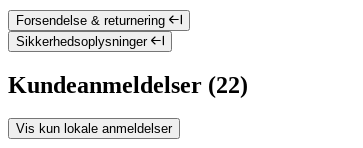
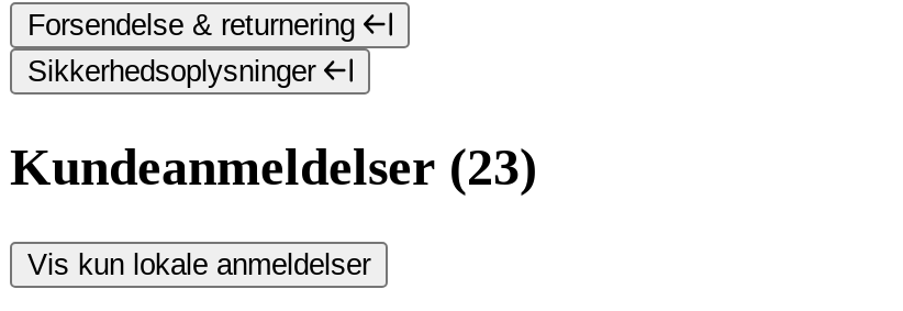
[8,72,248,98] Kundeanmeldelser (22) -> [10,139,537,196] Kundeanmeldelser (23)

